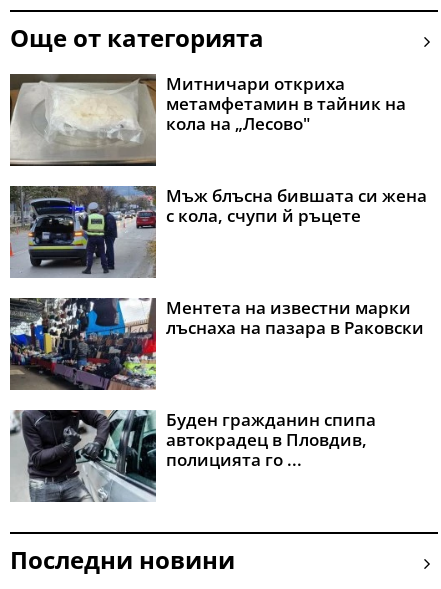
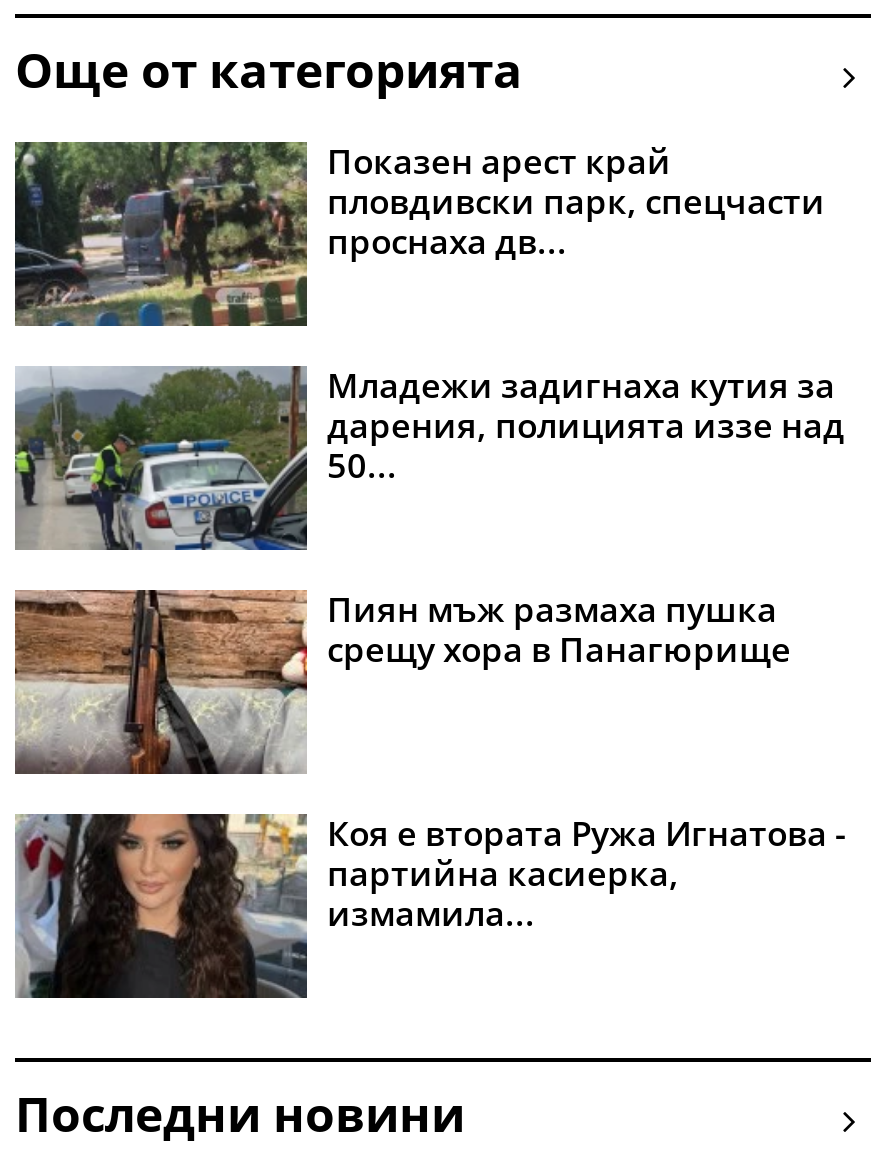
[10,72,406,167] [image] | Митничари откриха | метамфетамин в тайник на | кола на „Лесово" -> [13,138,825,328] [image] | Показен арест край | пловдивски парк, спецчасти | проснаха дв...
[9,184,427,278] [image] | Мъж блъсна бившата си жена | с кола, счупи й ръцете -> [15,362,845,552] [image] | Младежи задигнаха кутия за | дарения, полицията иззе над | 50...
[10,296,424,391] [image] | Ментета на известни марки | лъснаха на пазара в Раковски -> [13,586,791,776] [image] | Пиян мъж размаха пушка | срещу хора в Панагюрище
[10,408,376,503] [image] | Буден гражданин спипа | автокрадец в Пловдив, | полицията го ... -> [15,810,845,1000] [image] | Коя е втората Ружа Игнатова - | партийна касиерка, | измамила...

